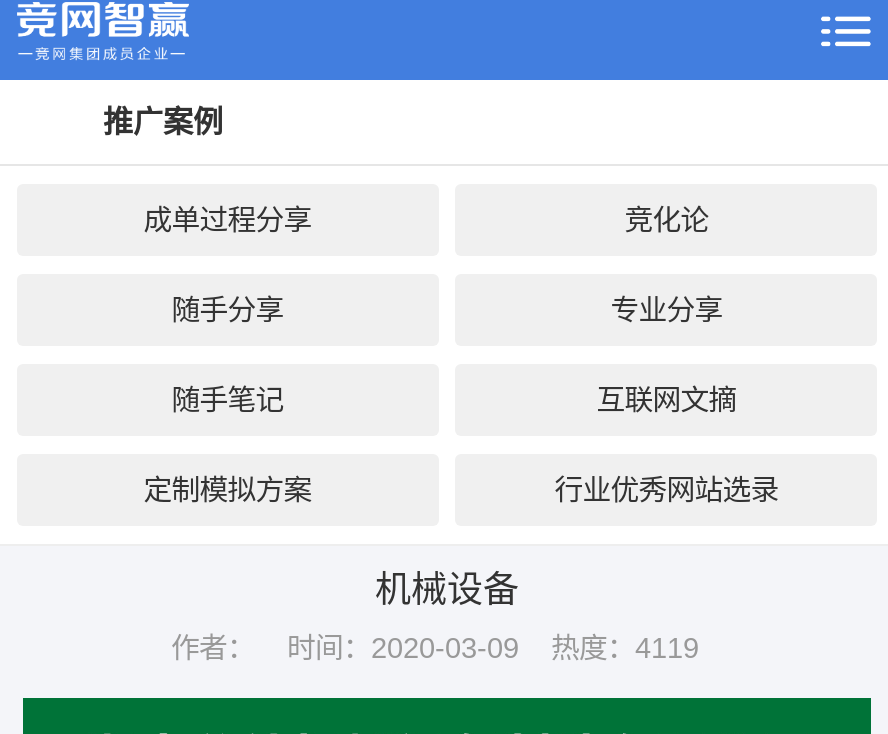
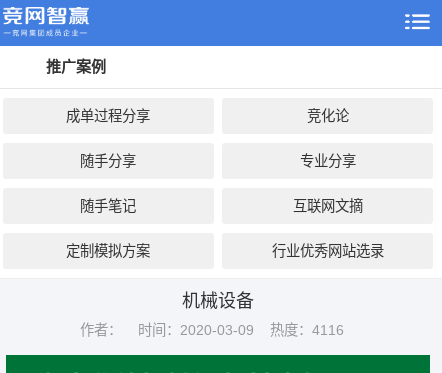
[171,632,699,664] 作者： 时间：2020-03-09 热度：4119 -> [80,322,344,338] 作者： 时间：2020-03-09 热度：4116

